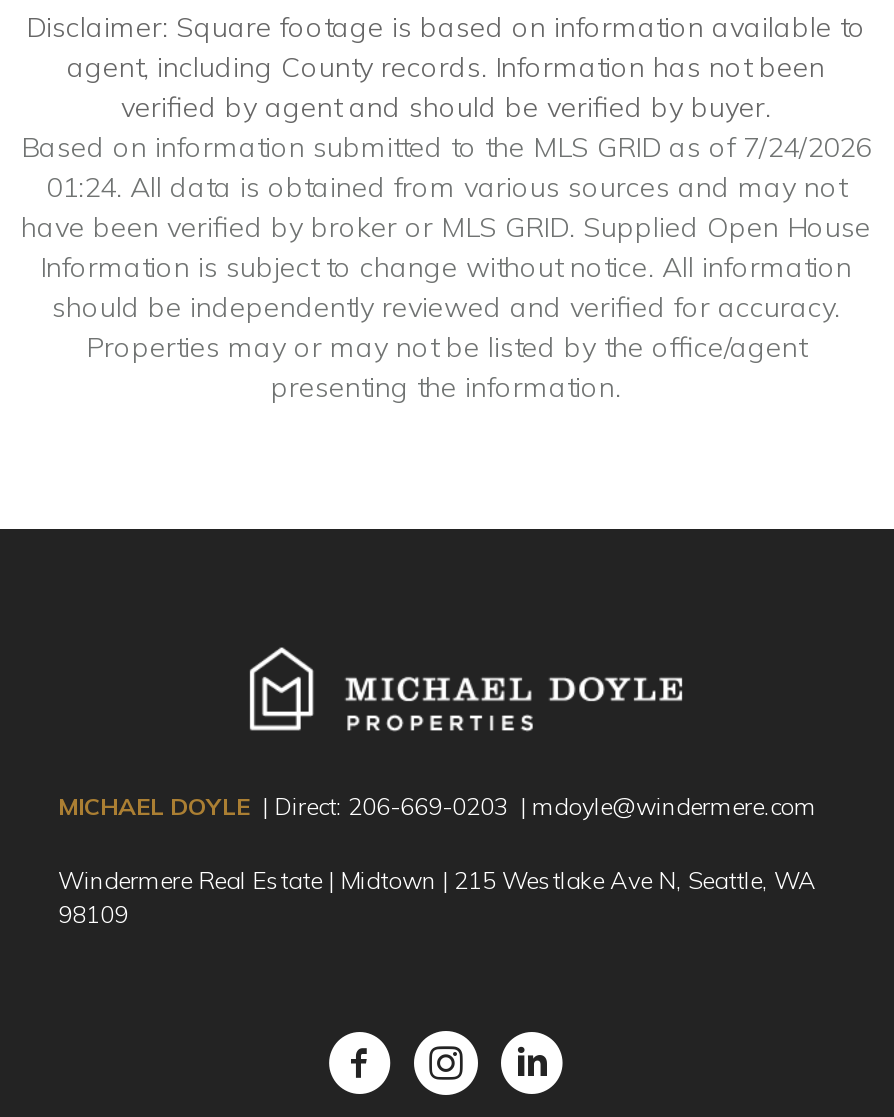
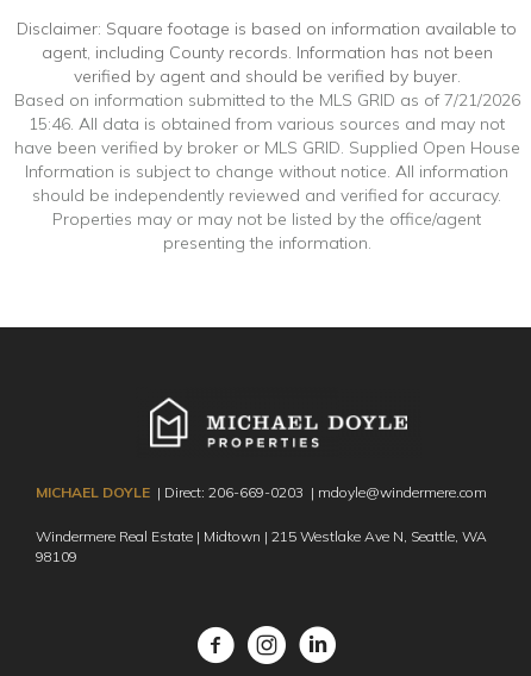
[21,129,871,165] Based on information submitted to the MLS GRID as of 7/24/2026 -> [14,89,520,111] Based on information submitted to the MLS GRID as of 7/21/2026
[46,169,846,205] 01:24. All data is obtained from various sources and may not -> [29,113,505,134] 15:46. All data is obtained from various sources and may not

